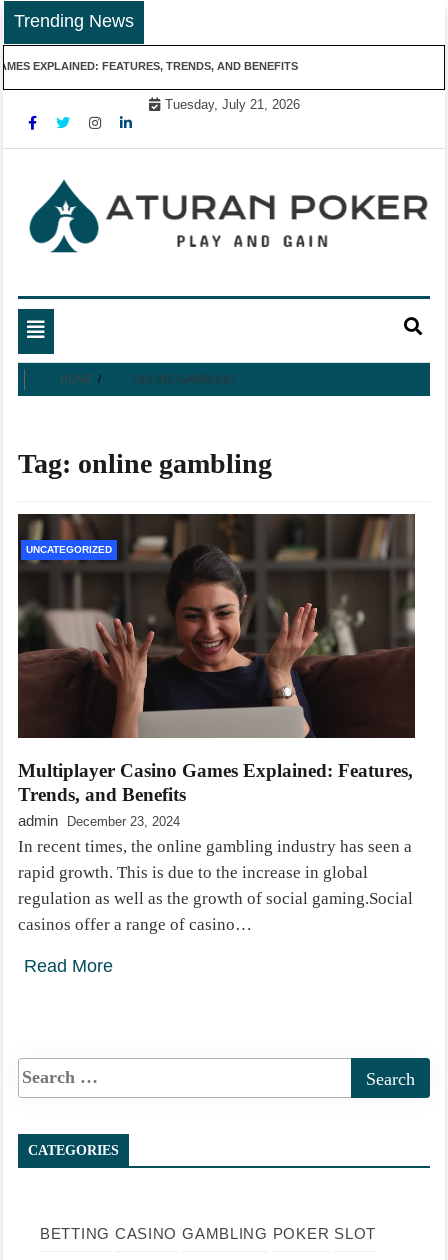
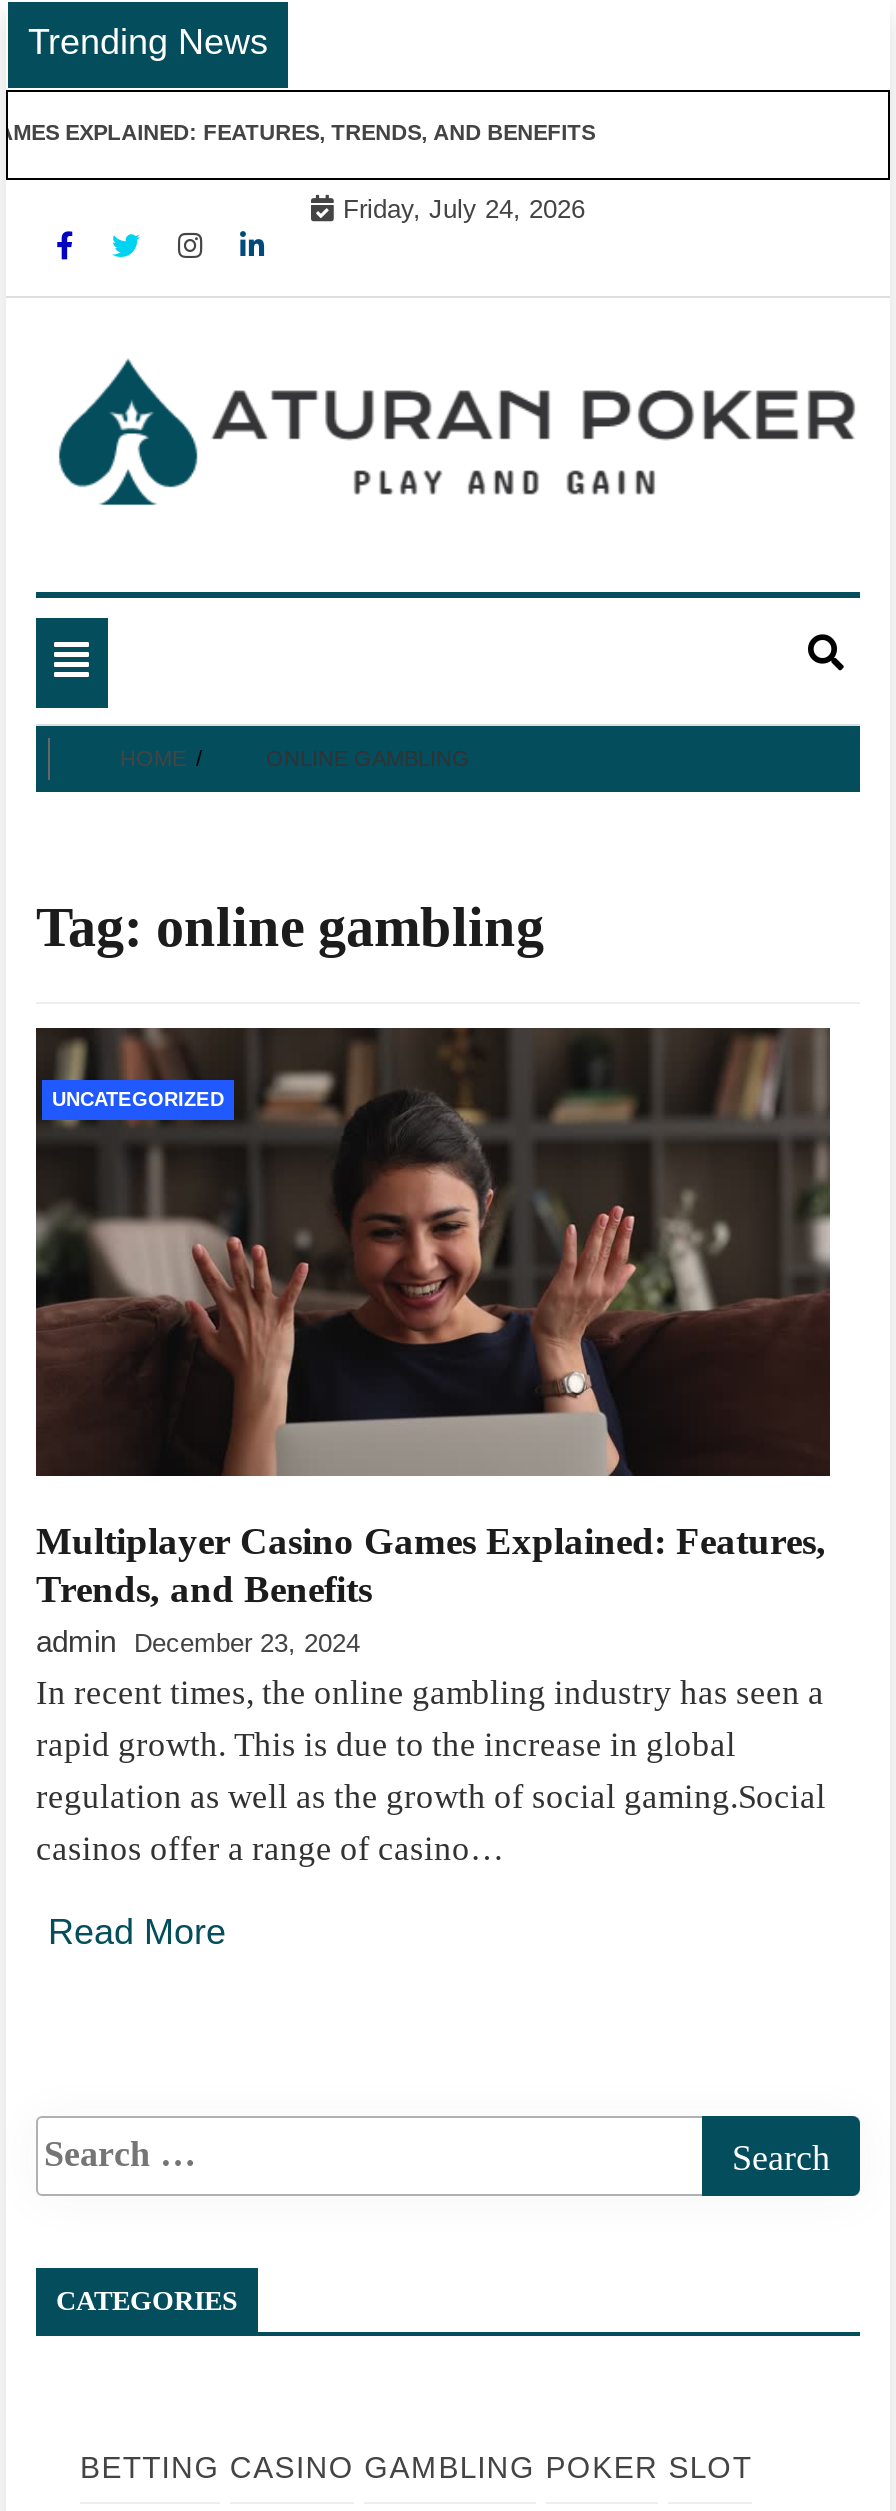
[164,97,299,112] Tuesday, July 21, 2026 -> [343,194,585,224] Friday, July 24, 2026

